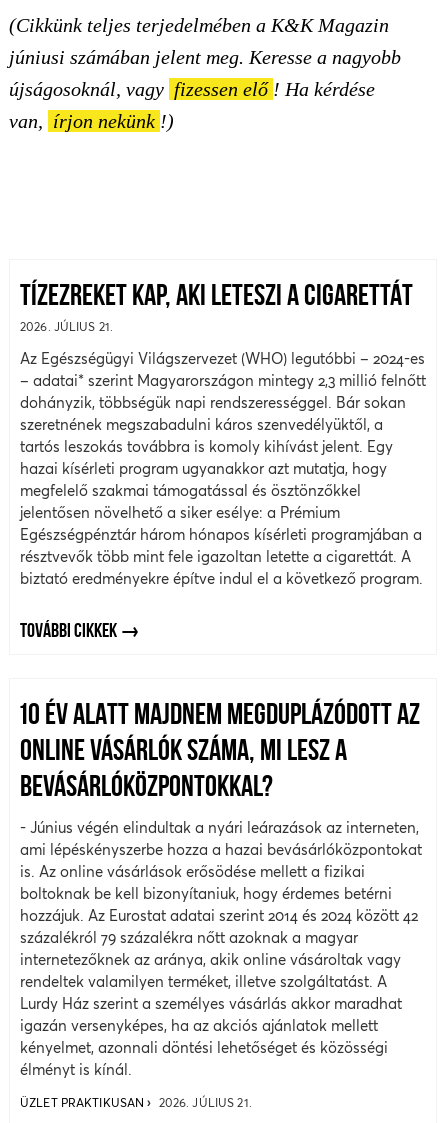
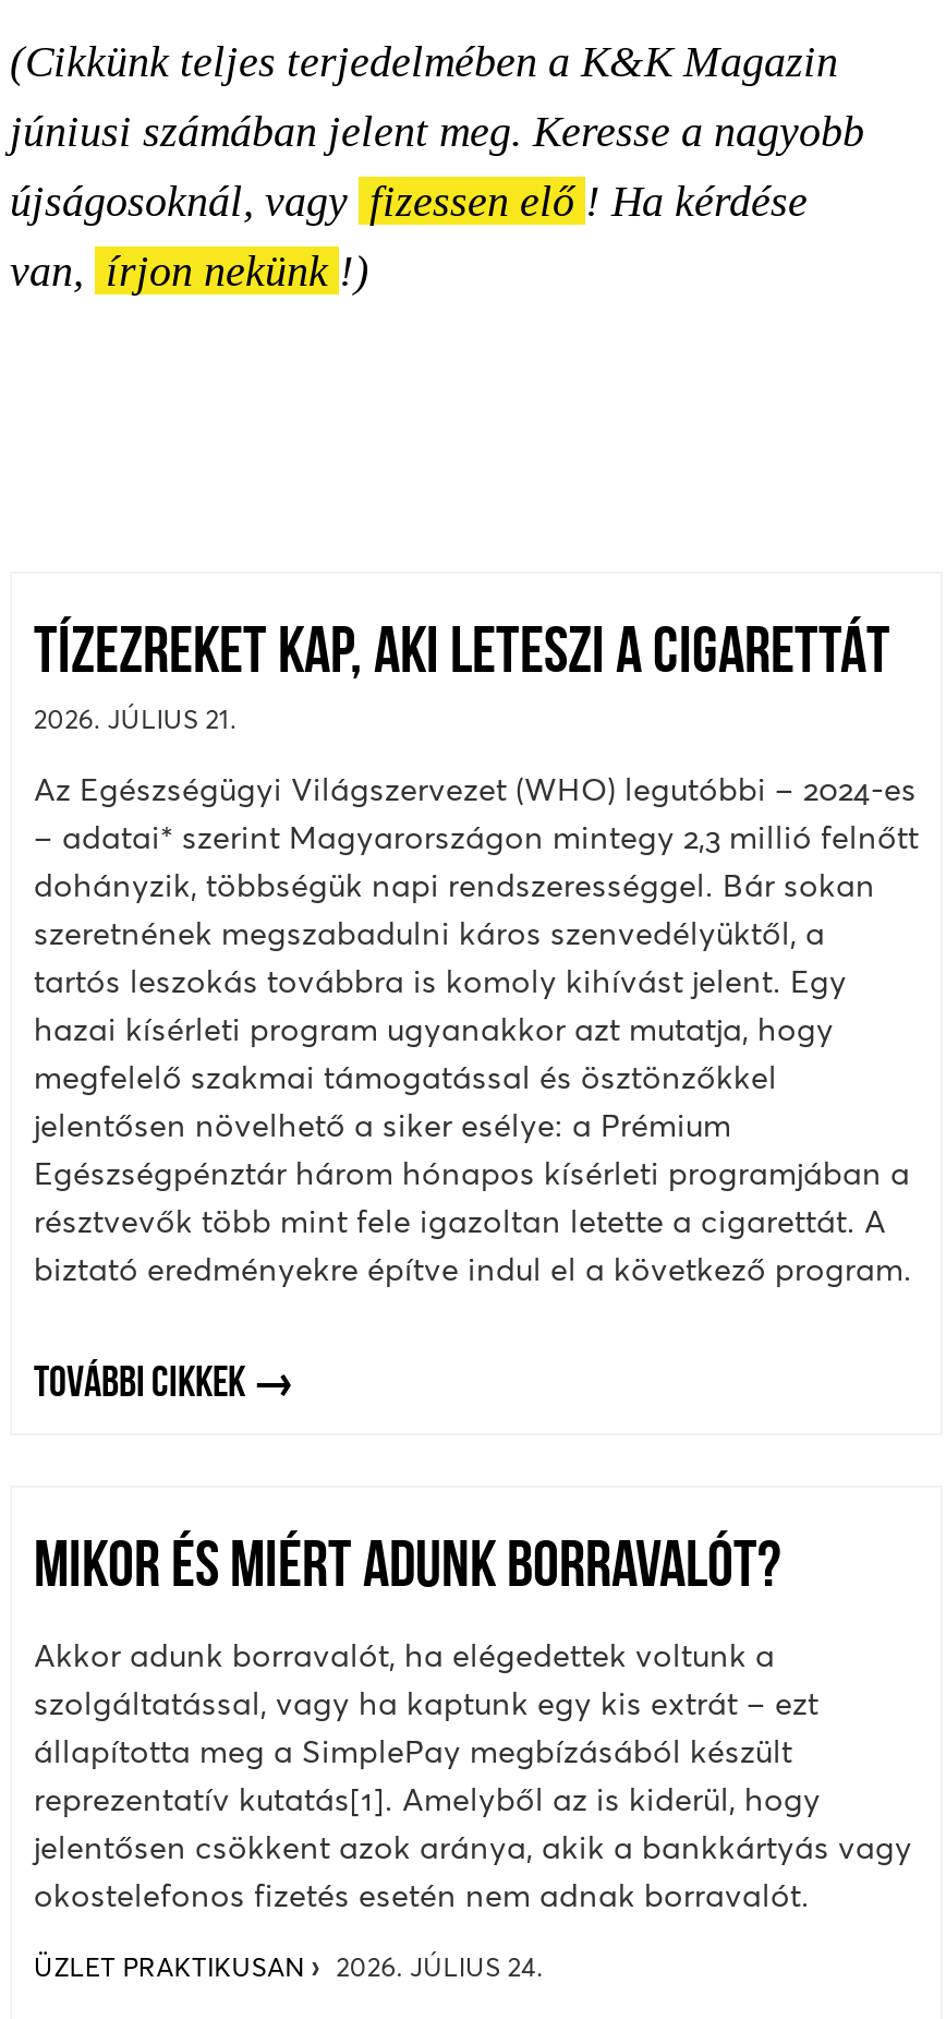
[20,701,420,804] 10 ÉV ALATT MAJDNEM MEGDUPLÁZÓDOTT AZ | ONLINE VÁSÁRLÓK SZÁMA, MI LESZ A | BEVÁSÁRLÓKÖZPONTOKKAL? -> [34,1536,781,1604] MIKOR ÉS MIÉRT ADUNK BORRAVALÓT?
[20,819,422,1078] - Június végén elindultak a nyári leárazások az interneten, | ami lépéskényszerbe hozza a hazai bevásárlóközpontokat | is. Az online vásárlások erősödése mellett a fizikai | boltoknak be kell bizonyítaniuk, hogy érdemes betérni | hozzájuk. Az Eurostat adatai szerint 2014 és 2024 között 42 | százalékról 79 százalékra nőtt azoknak a magyar | internetezőknek az aránya, akik online vásároltak vagy | rendeltek valamilyen terméket, illetve szolgáltatást. A | Lurdy Ház szerint a személyes vásárlás akkor maradhat | igazán versenyképes, ha az akciós ajánlatok mellett | kényelmet, azonnali döntési lehetőséget és közösségi | élményt is kínál. -> [34,1636,912,1913] Akkor adunk borravalót, ha elégedettek voltunk a | szolgáltatással, vagy ha kaptunk egy kis extrát – ezt | állapította meg a SimplePay megbízásából készült | reprezentatív kutatás[1]. Amelyből az is kiderül, hogy | jelentősen csökkent azok aránya, akik a bankkártyás vagy | okostelefonos fizetés esetén nem adnak borravalót.
[20,1095,252,1110] ÜZLET PRAKTIKUSAN 2026. JÚLIUS 21. -> [34,1951,543,1984] ÜZLET PRAKTIKUSAN 2026. JÚLIUS 24.

